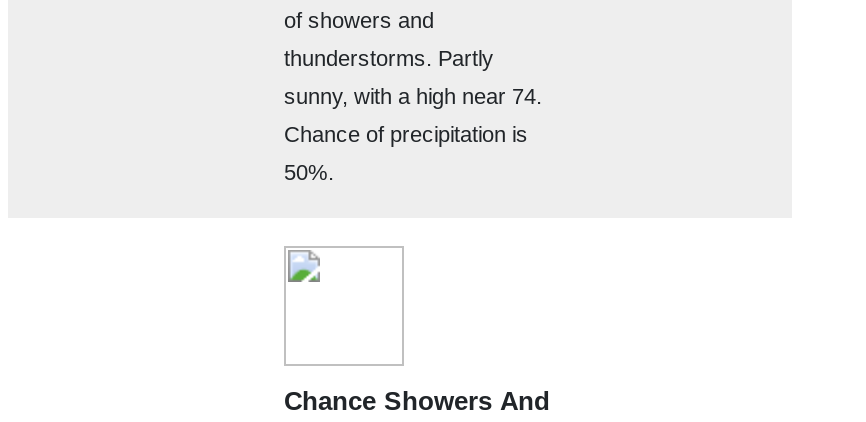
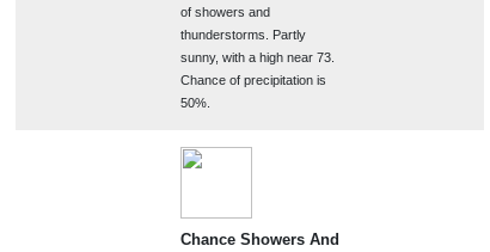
[284,84,542,108] sunny, with a high near 74. -> [180,50,335,64] sunny, with a high near 73.

